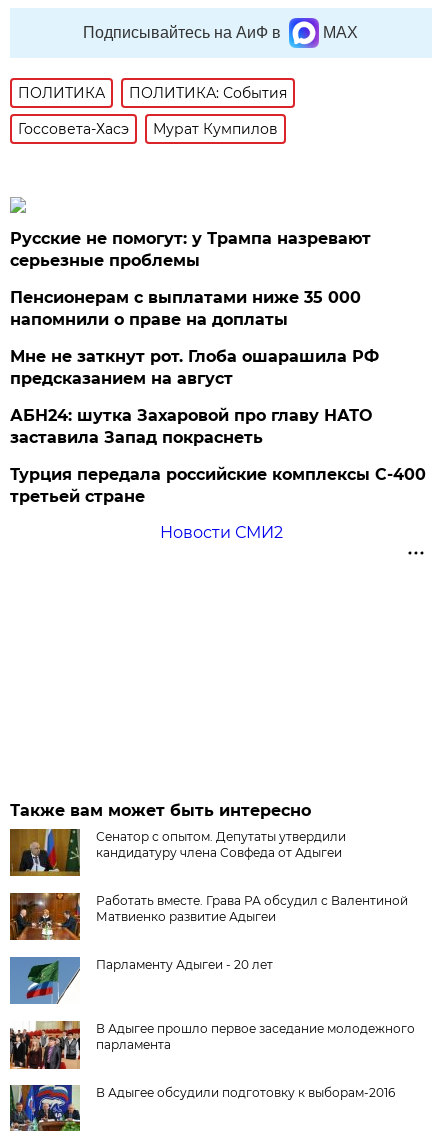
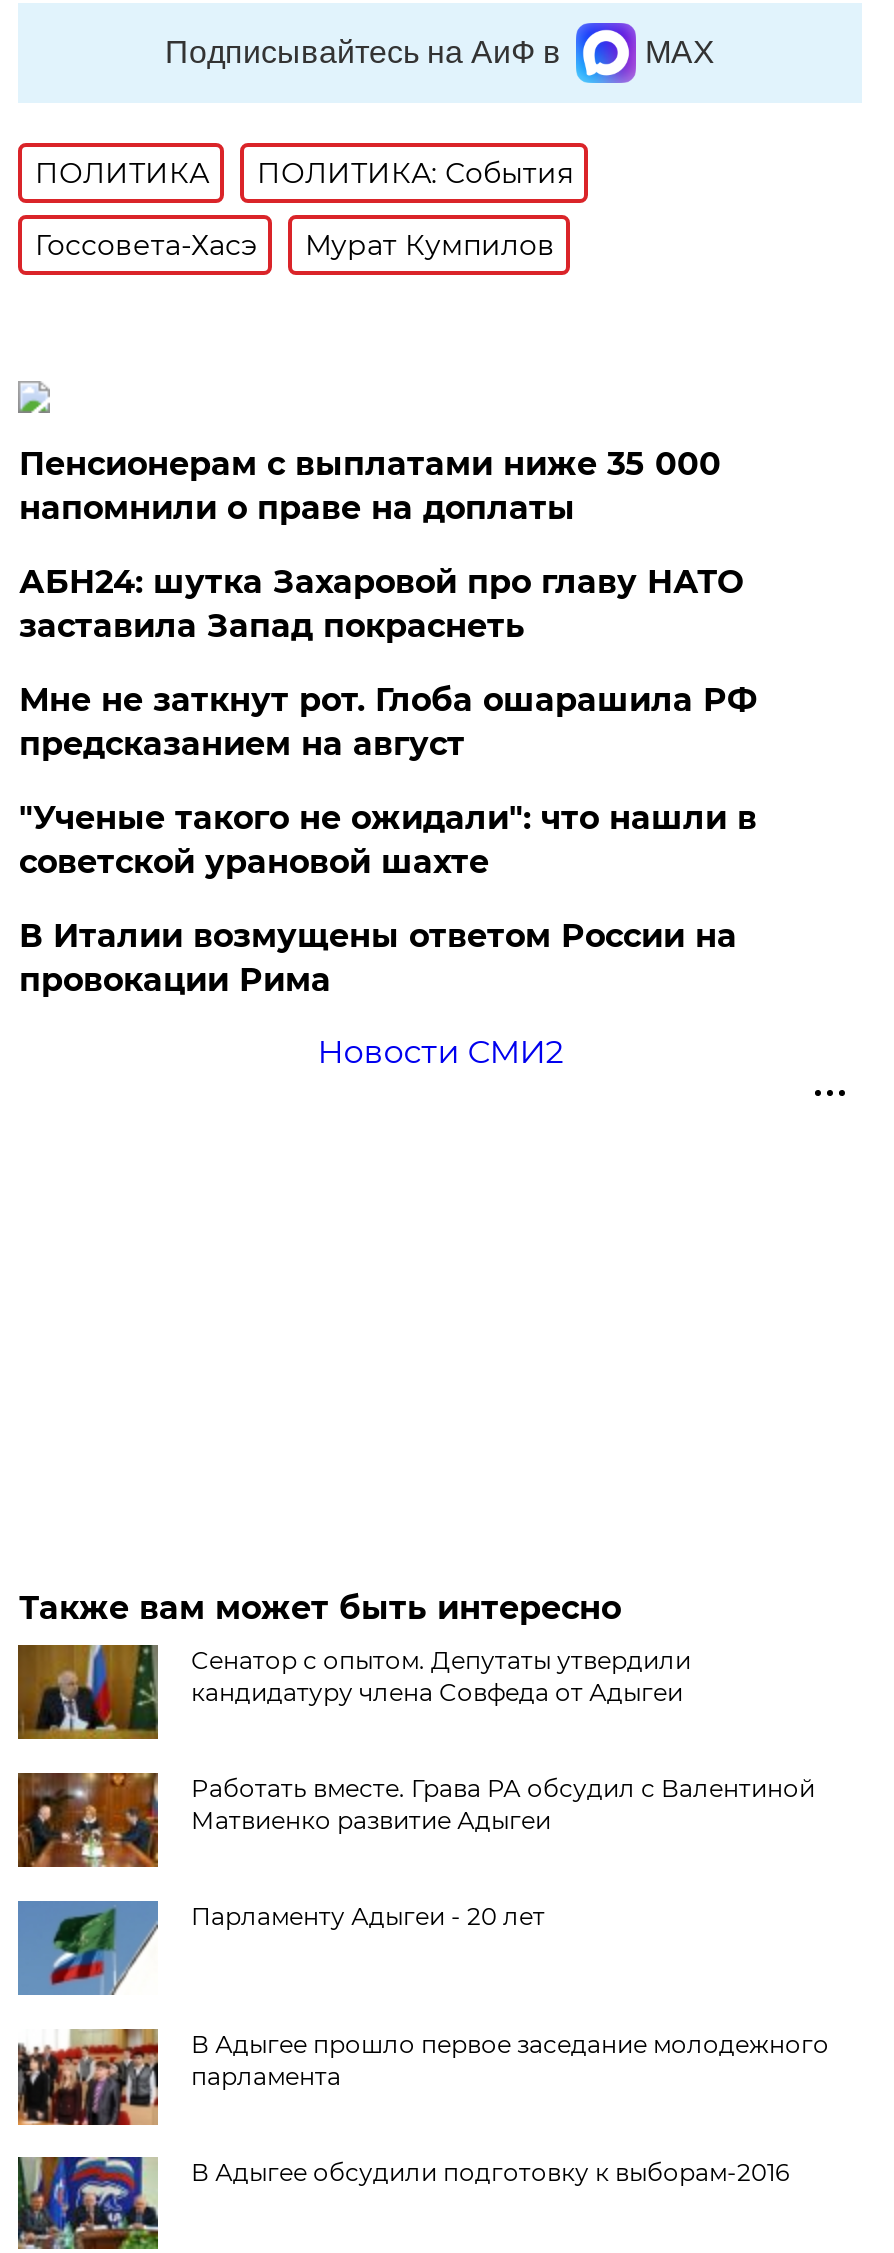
[10,229,371,270] Русские не помогут: у Трампа назревают | серьезные проблемы -> none
moved [10,288,361,329] -> [19,445,721,527]: Пенсионерам с выплатами ниже 35 000 | напомнили о праве на доплаты
none -> [19,799,757,881] "Ученые такого не ожидали": что нашли в | советской урановой шахте
moved [10,406,372,447] -> [19,563,743,645]: АБН24: шутка Захаровой про главу НАТО | заставила Запад покраснеть
[10,465,426,506] Турция передала российские комплексы С-400 | третьей стране -> [19,917,737,999] В Италии возмущены ответом России на | провокации Рима

